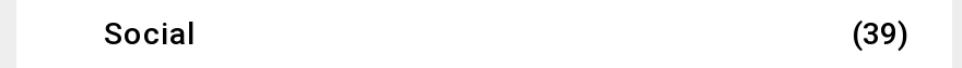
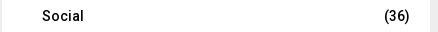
[852,15,908,50] (39) -> [384,8,410,24] (36)

